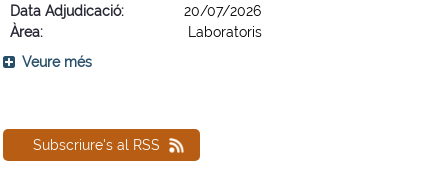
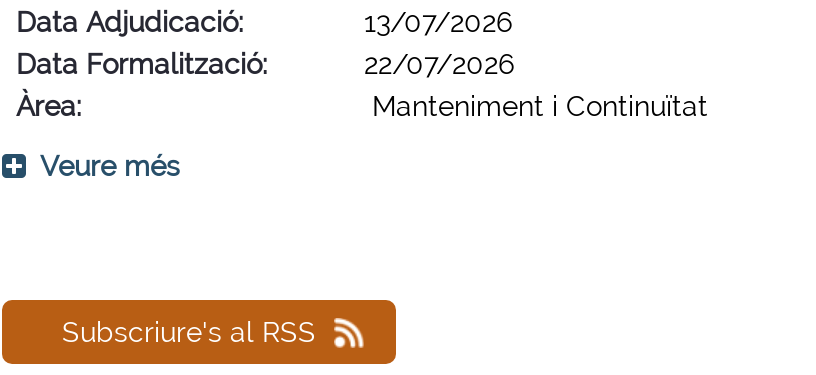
[184,3,261,19] 20/07/2026 -> [16,6,514,80] 13/07/2026 | Data Formalització: | 22/07/2026
[188,24,262,40] Laboratoris -> [372,90,708,122] Manteniment i Continuïtat

